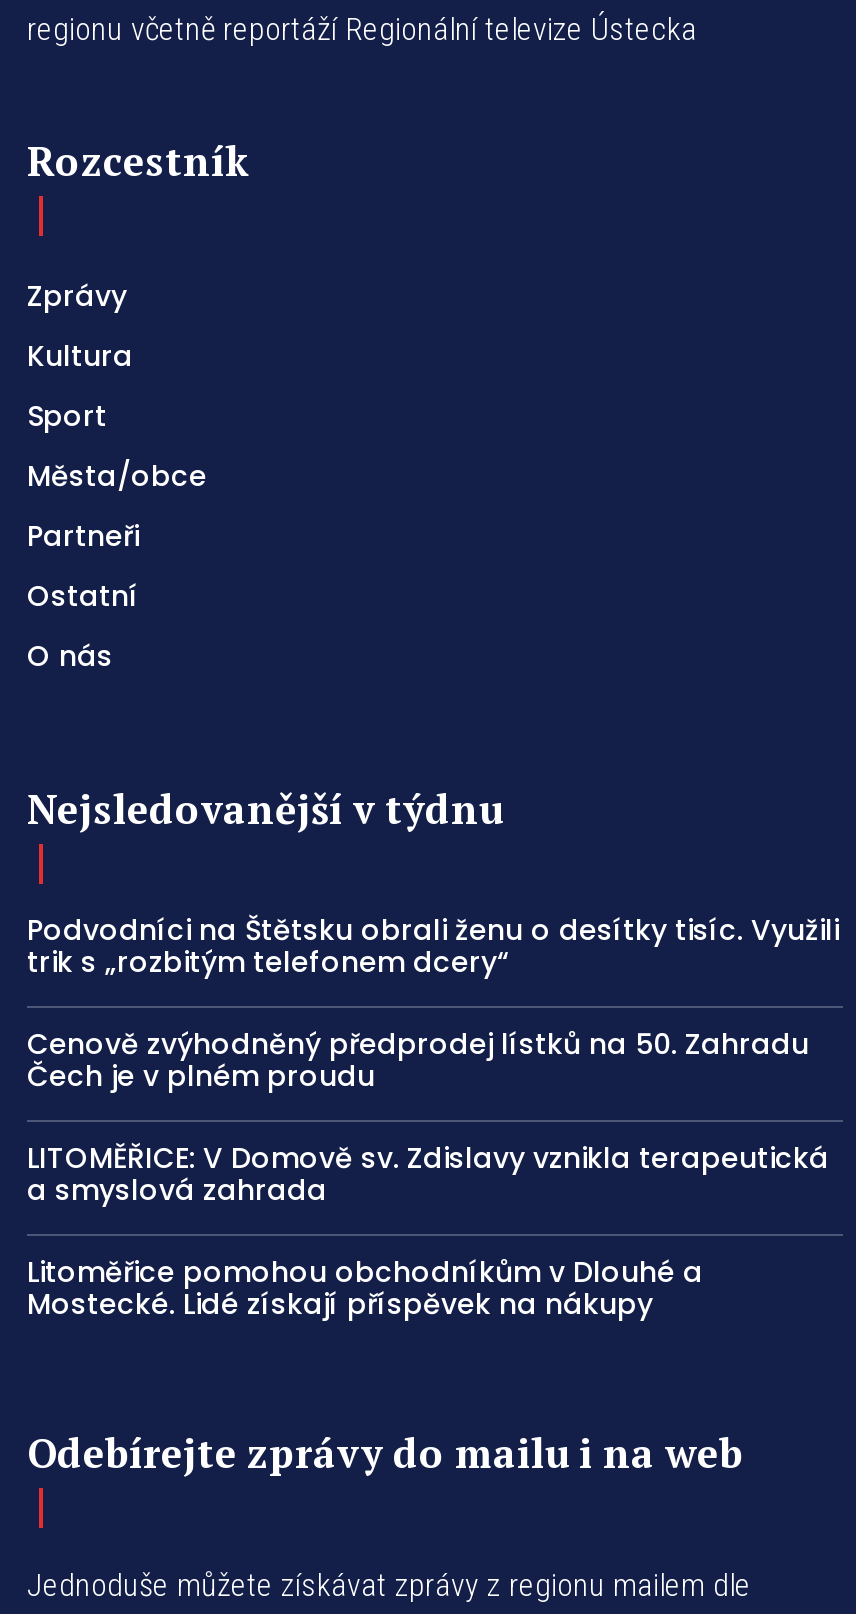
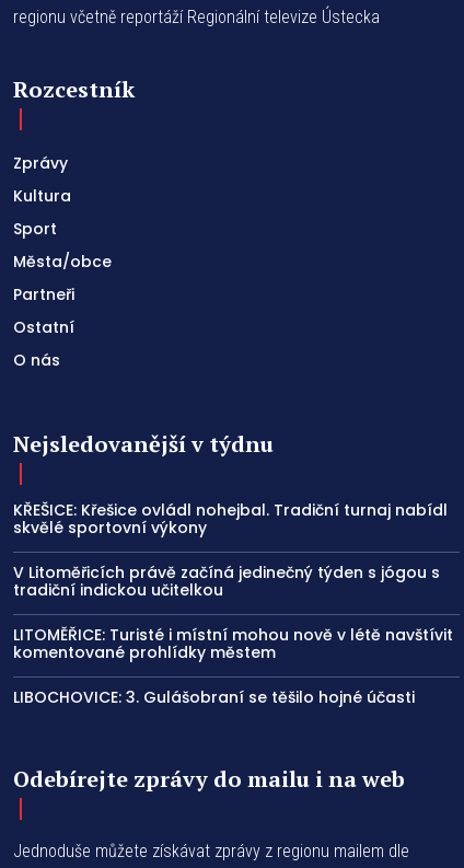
[27,909,839,981] Podvodníci na Štětsku obrali ženu o desítky tisíc. Využili | trik s „rozbitým telefonem dcery“ -> [13,499,448,539] KŘEŠICE: Křešice ovládl nohejbal. Tradiční turnaj nabídl | skvělé sportovní výkony
[27,1023,809,1095] Cenově zvýhodněný předprodej lístků na 50. Zahradu | Čech je v plném proudu -> [13,562,440,601] V Litoměřicích právě začíná jedinečný týden s jógou s | tradiční indickou učitelkou
[27,1137,829,1209] LITOMĚŘICE: V Domově sv. Zdislavy vznikla terapeutická | a smyslová zahrada -> [13,624,453,664] LITOMĚŘICE: Turisté i místní mohou nově v létě navštívit | komentované prohlídky městem
[27,1251,703,1323] Litoměřice pomohou obchodníkům v Dlouhé a | Mostecké. Lidé získají příspěvek na nákupy -> [13,687,415,708] LIBOCHOVICE: 3. Gulášobraní se těšilo hojné účasti

